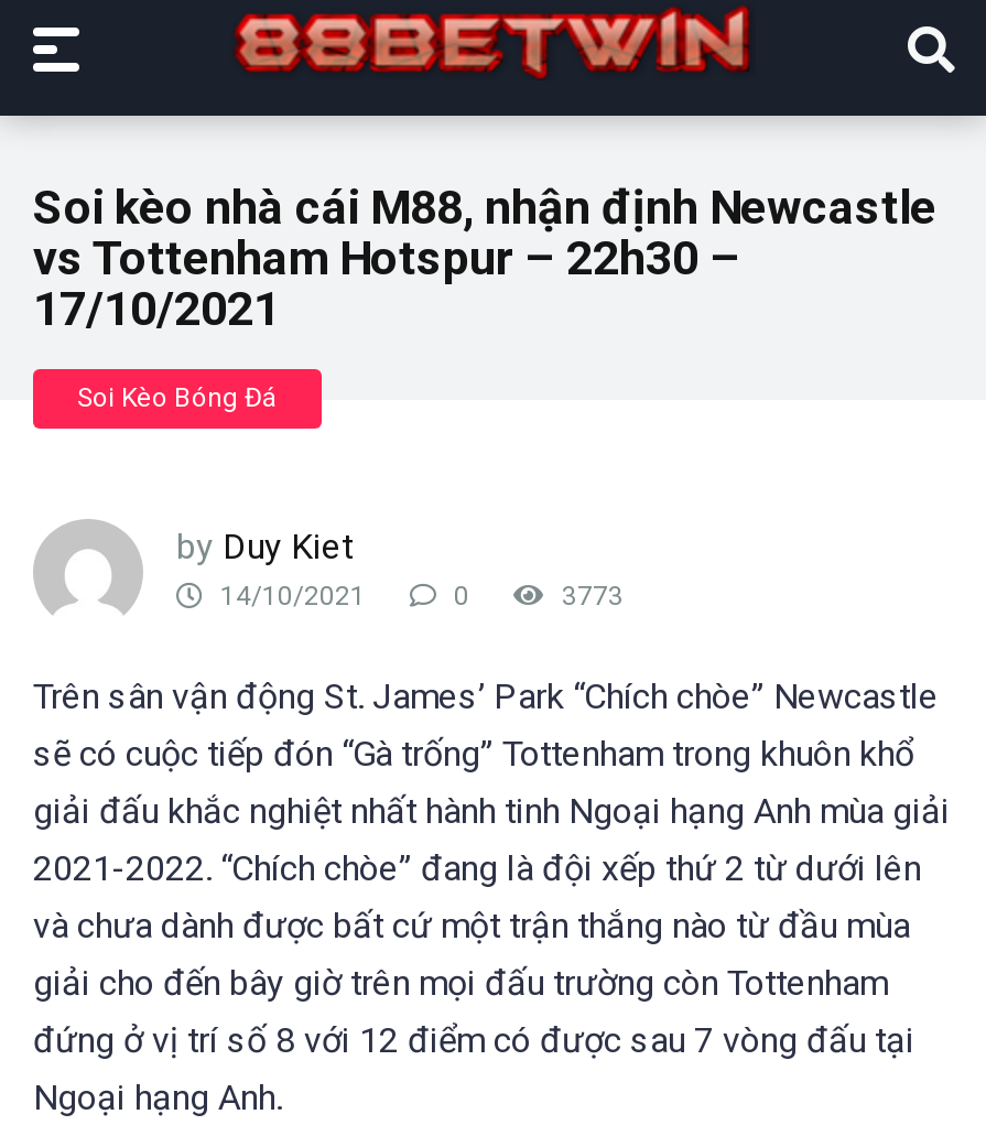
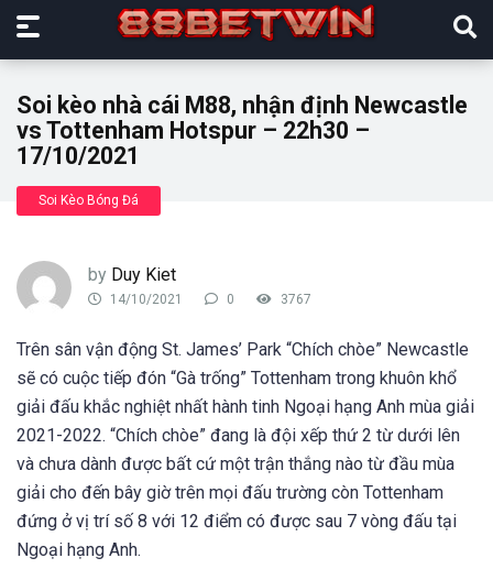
[555,581,624,612] 3773 -> [277,292,311,307] 3767

